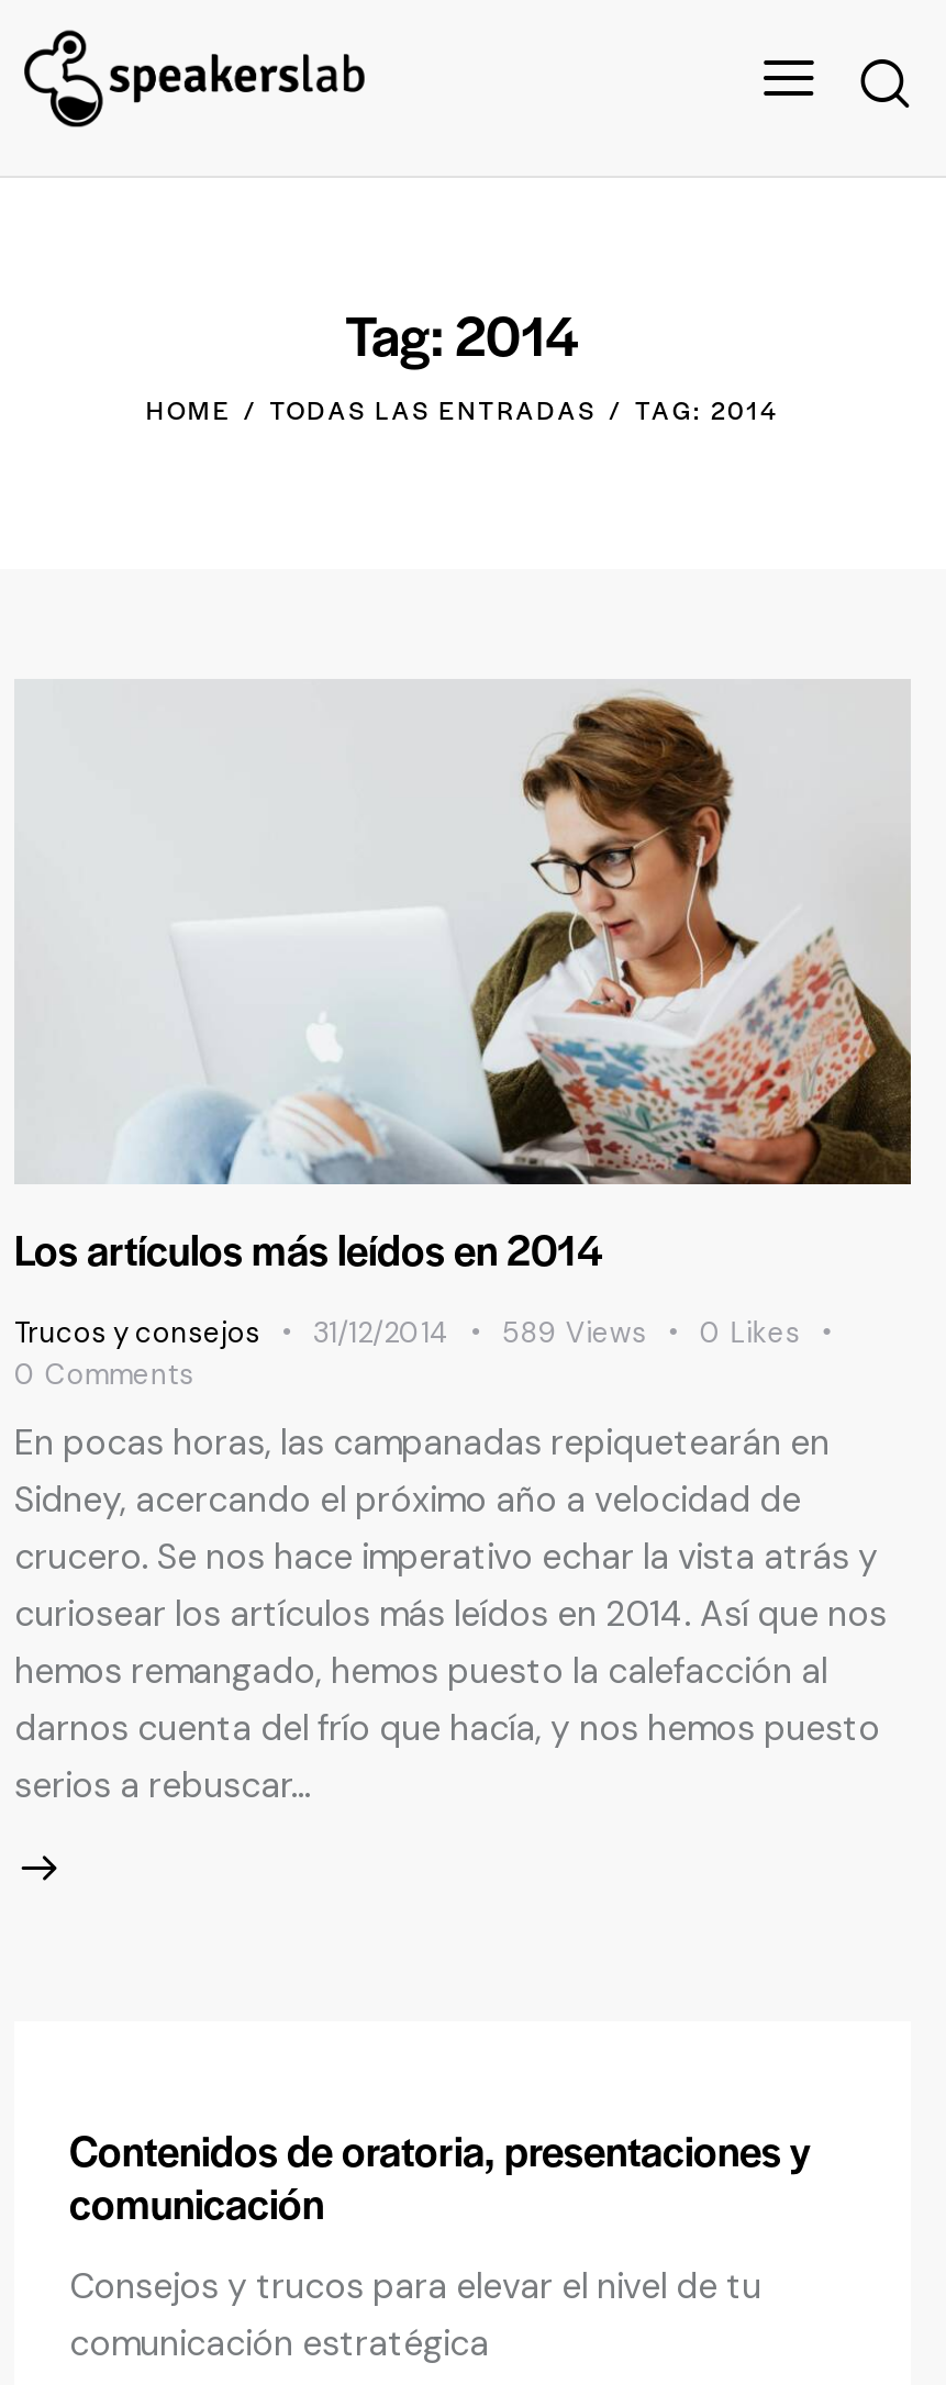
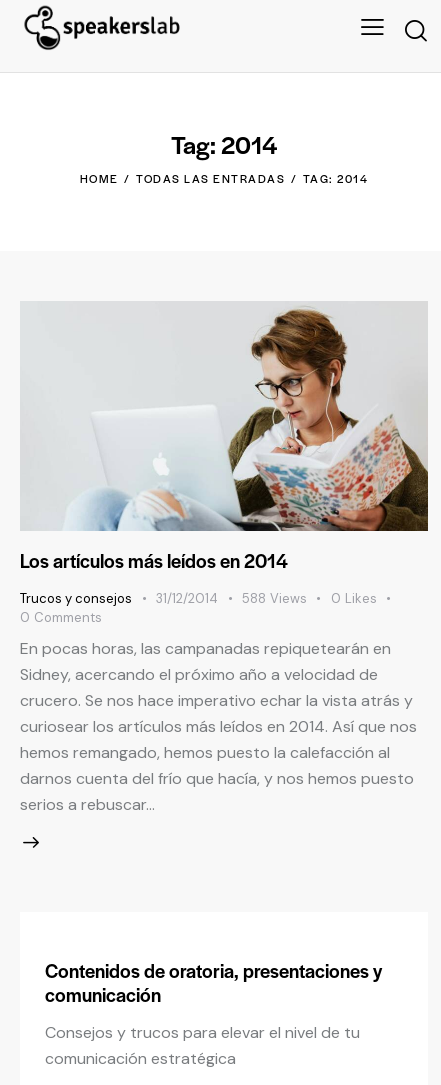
[502,1313,647,1350] 589 Views -> [242,589,307,606] 588 Views

